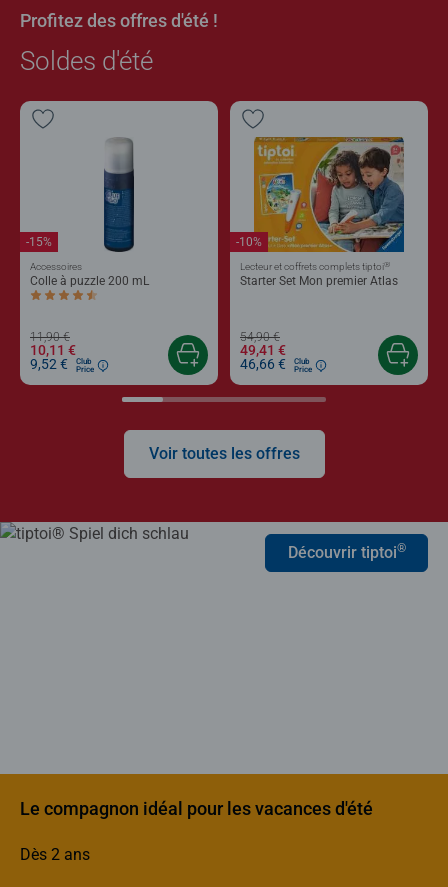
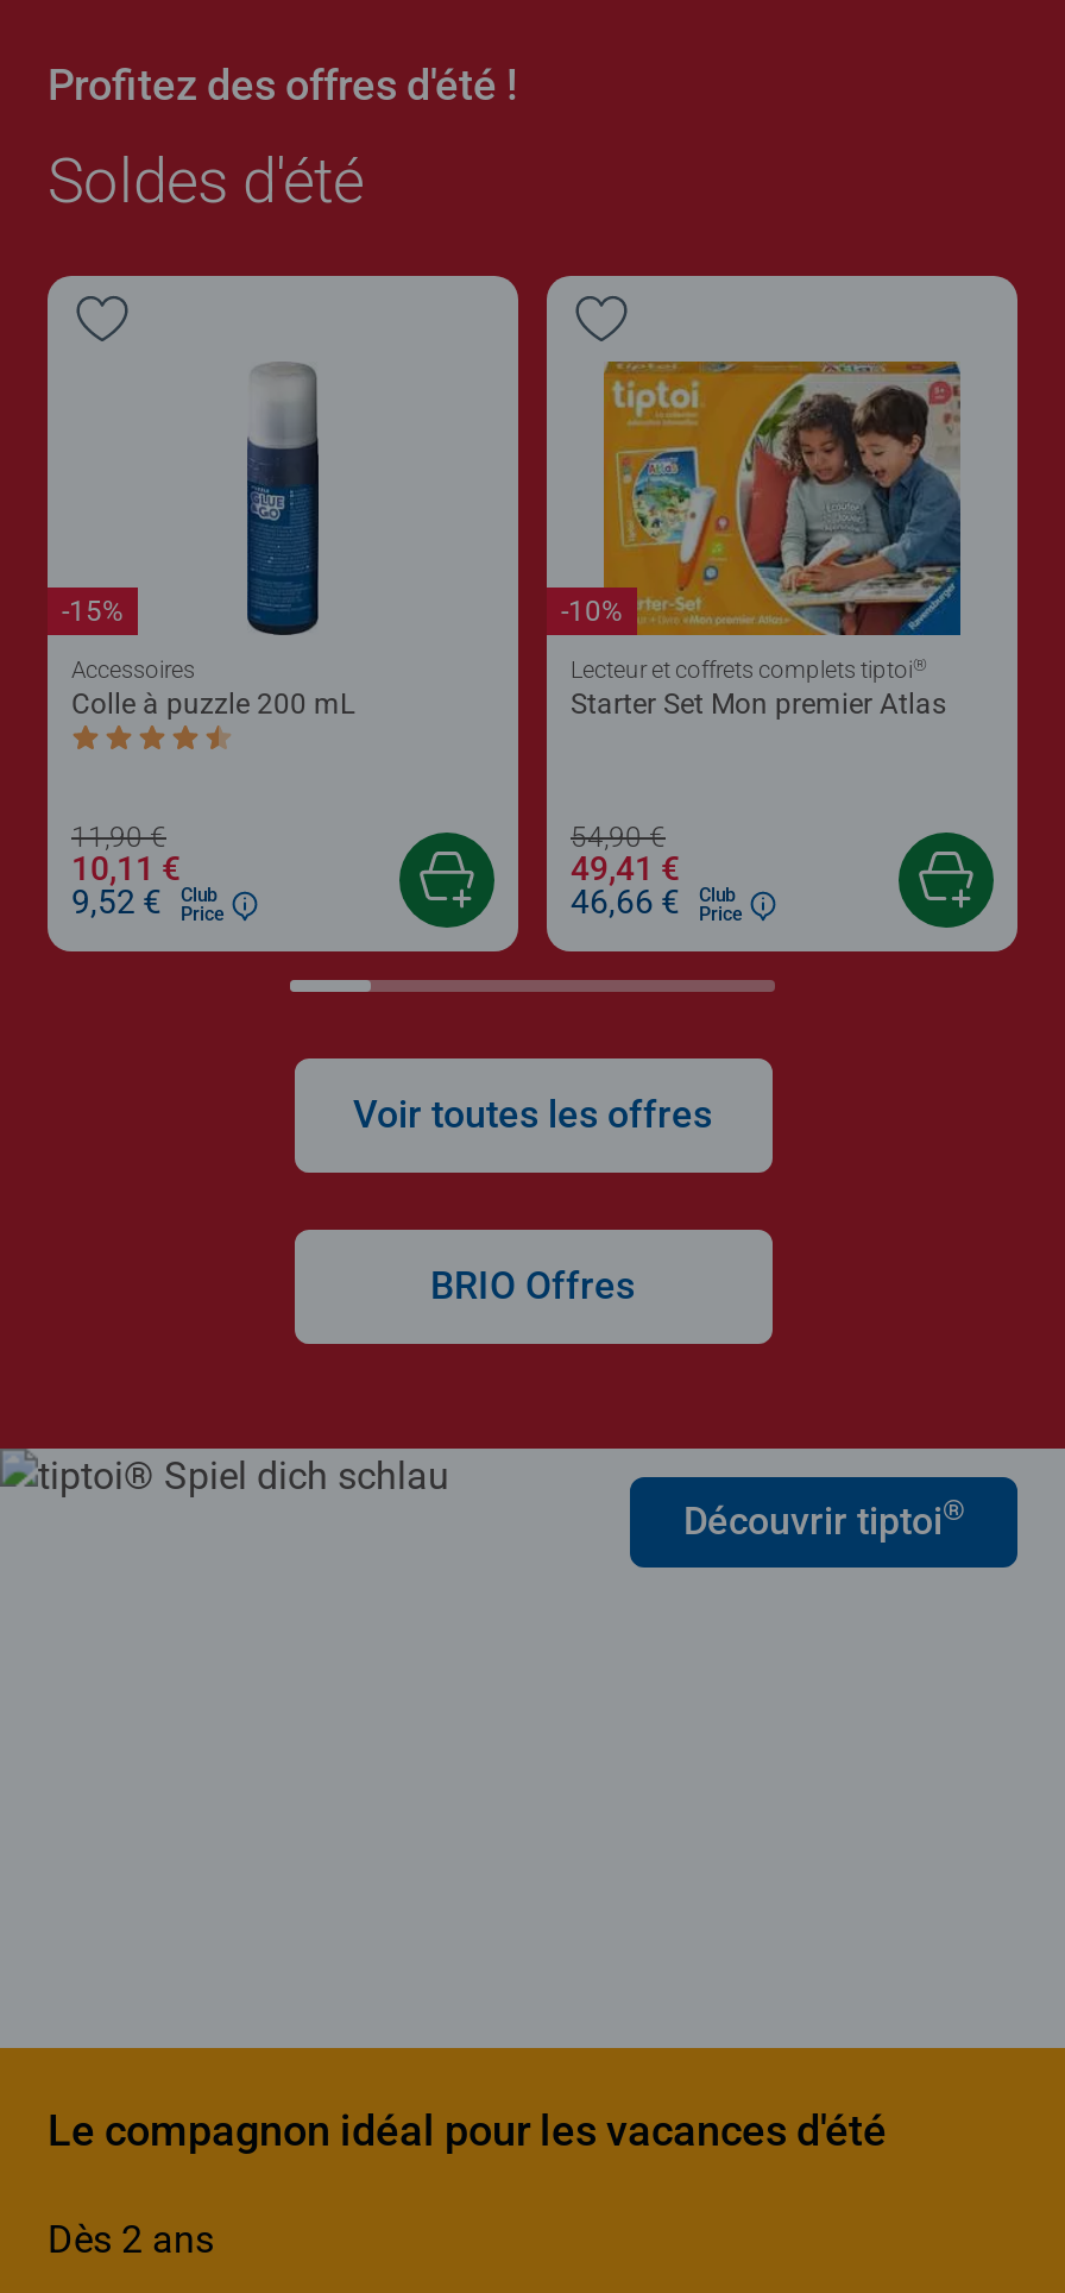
none -> [430,1264,635,1309] BRIO Offres

